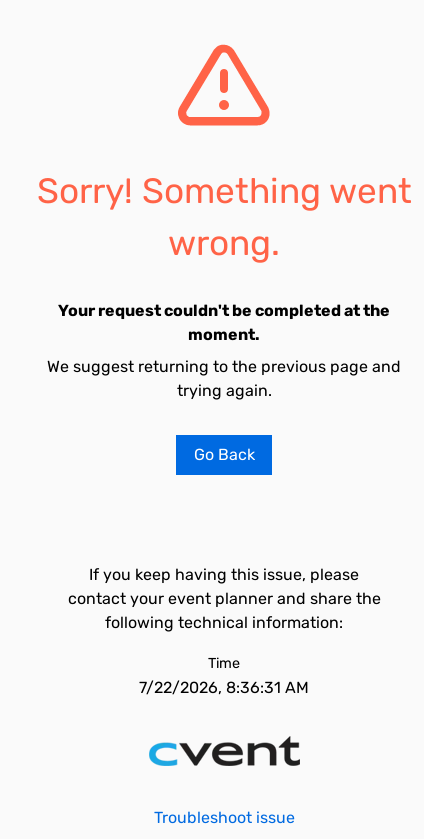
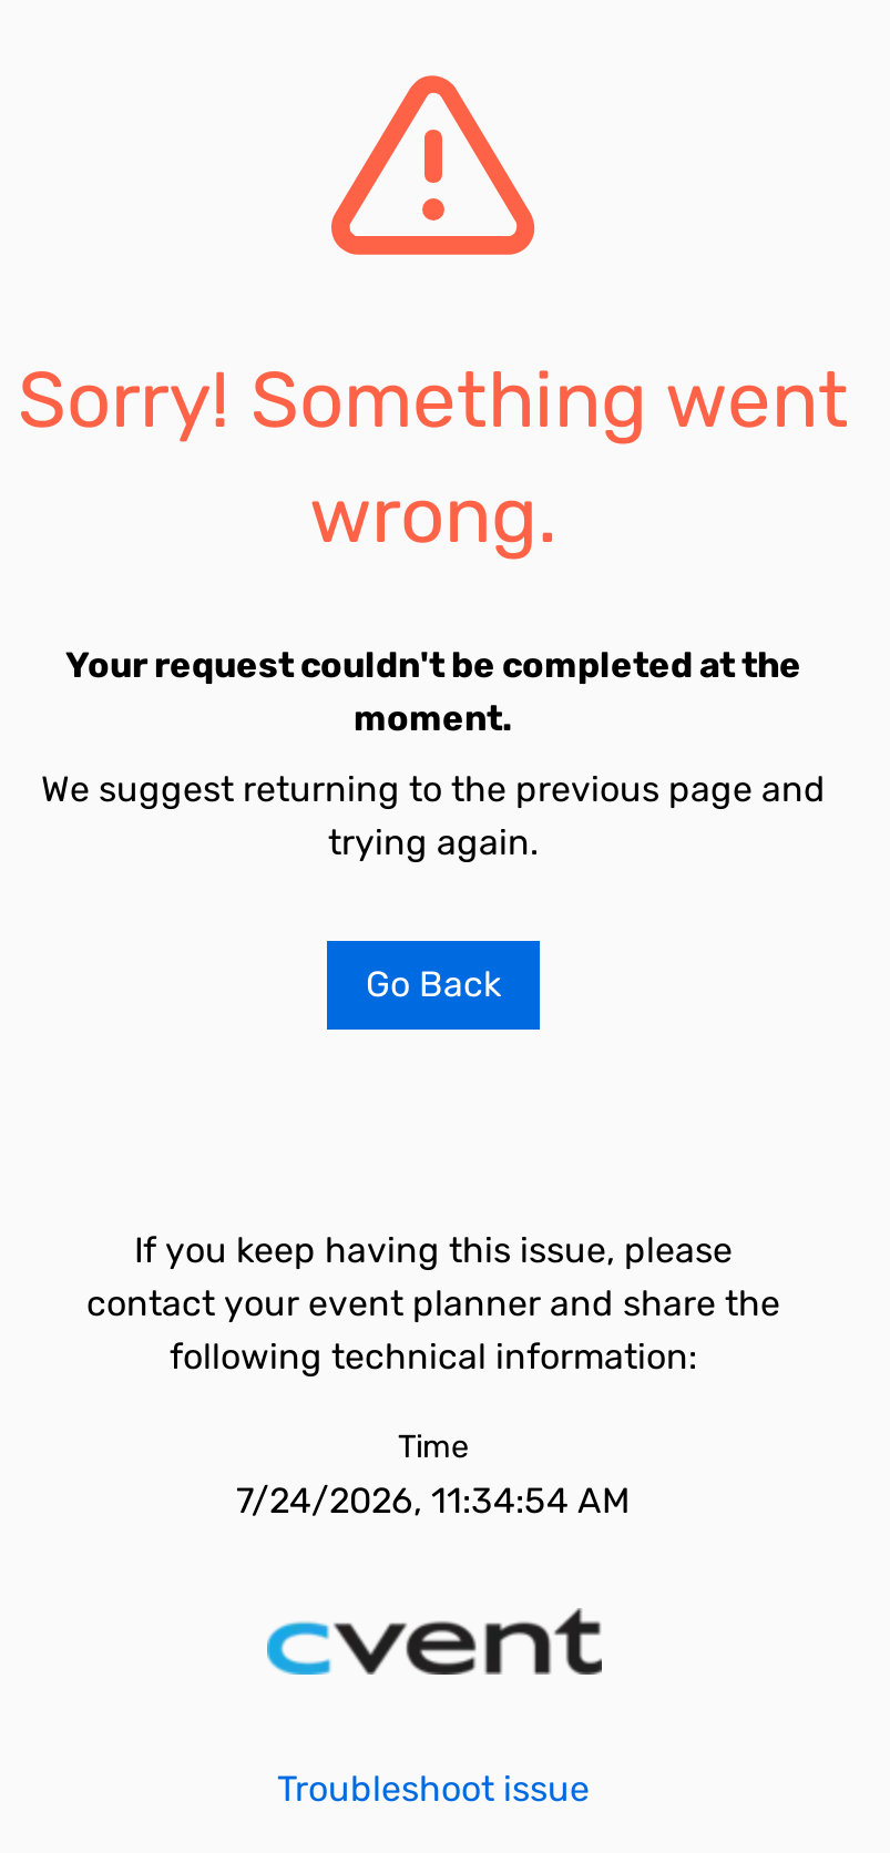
[139,678,309,697] 7/22/2026, 8:36:31 AM -> [236,1480,631,1522] 7/24/2026, 11:34:54 AM

